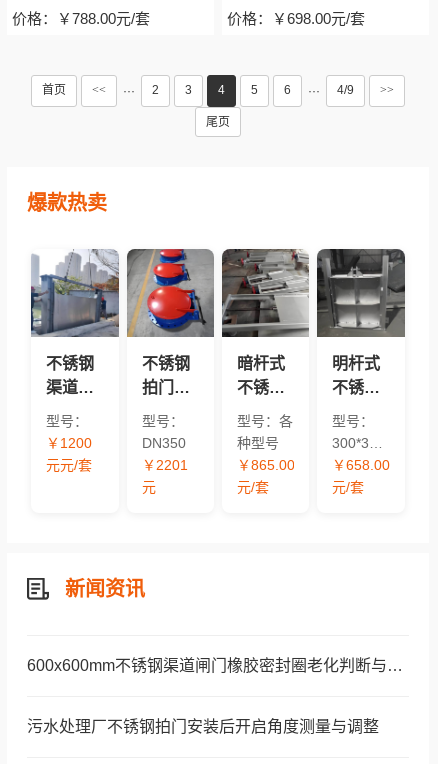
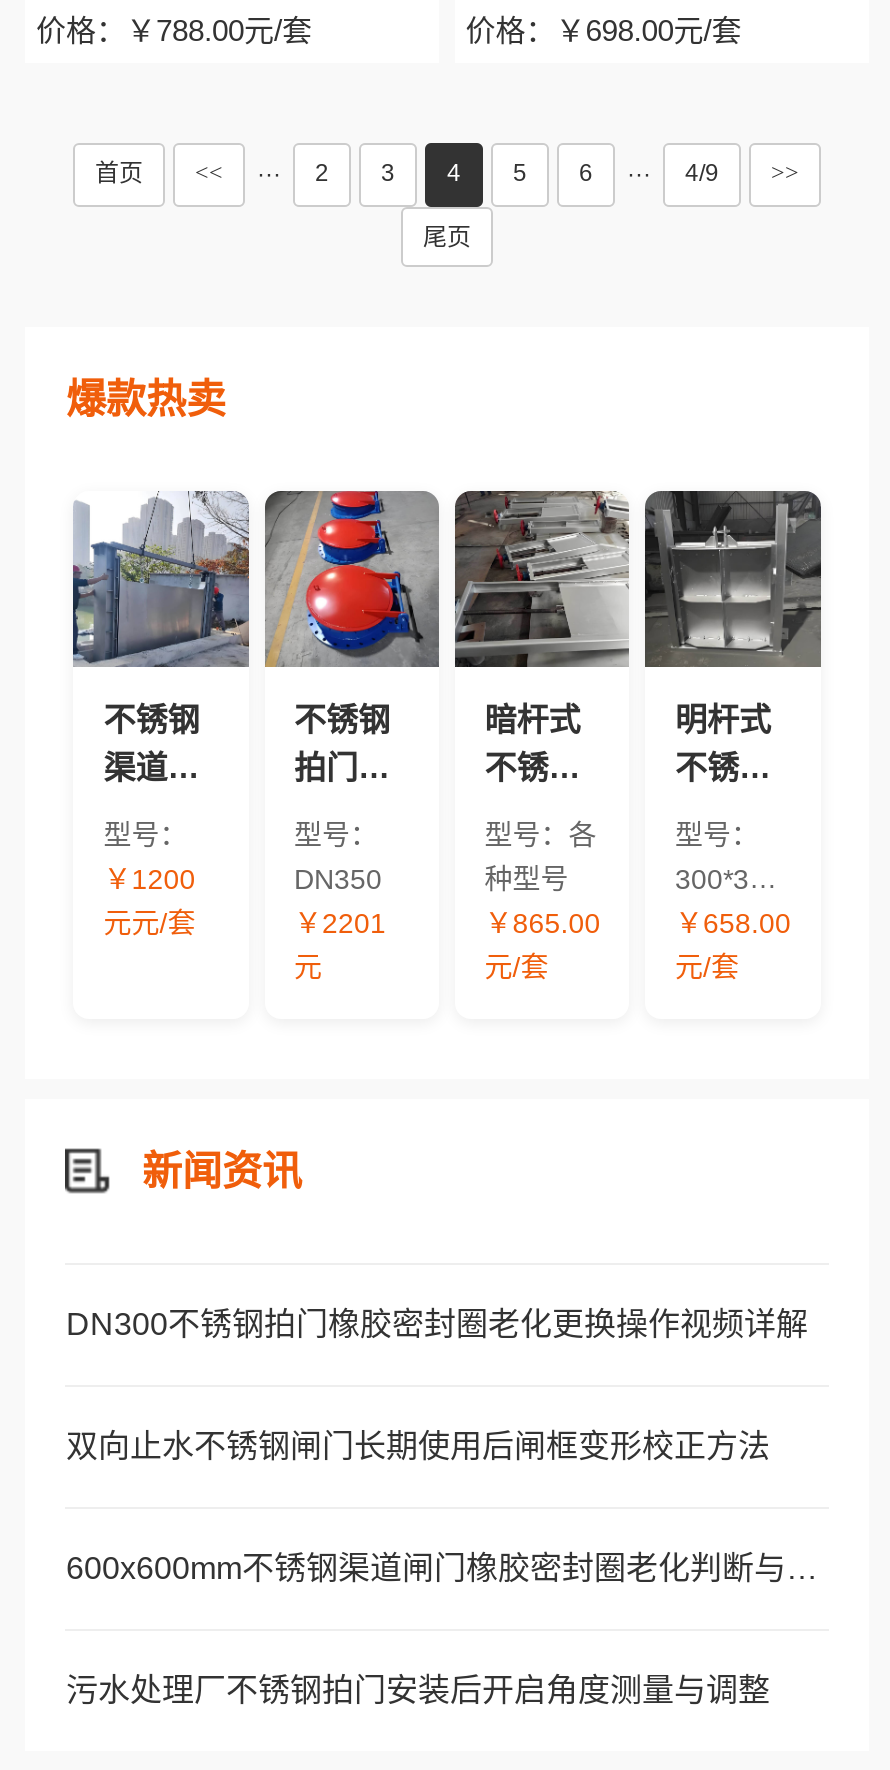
none -> [66,1306,808,1340] DN300不锈钢拍门橡胶密封圈老化更换操作视频详解
none -> [66,1428,770,1462] 双向止水不锈钢闸门长期使用后闸框变形校正方法

